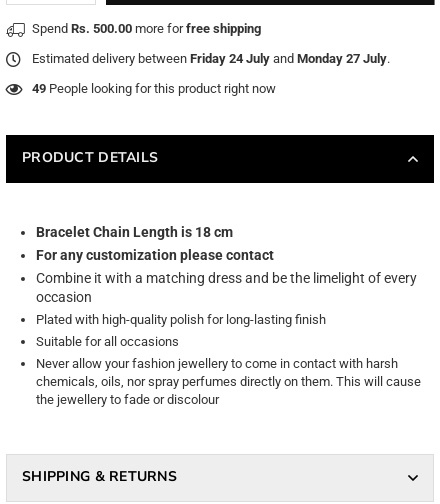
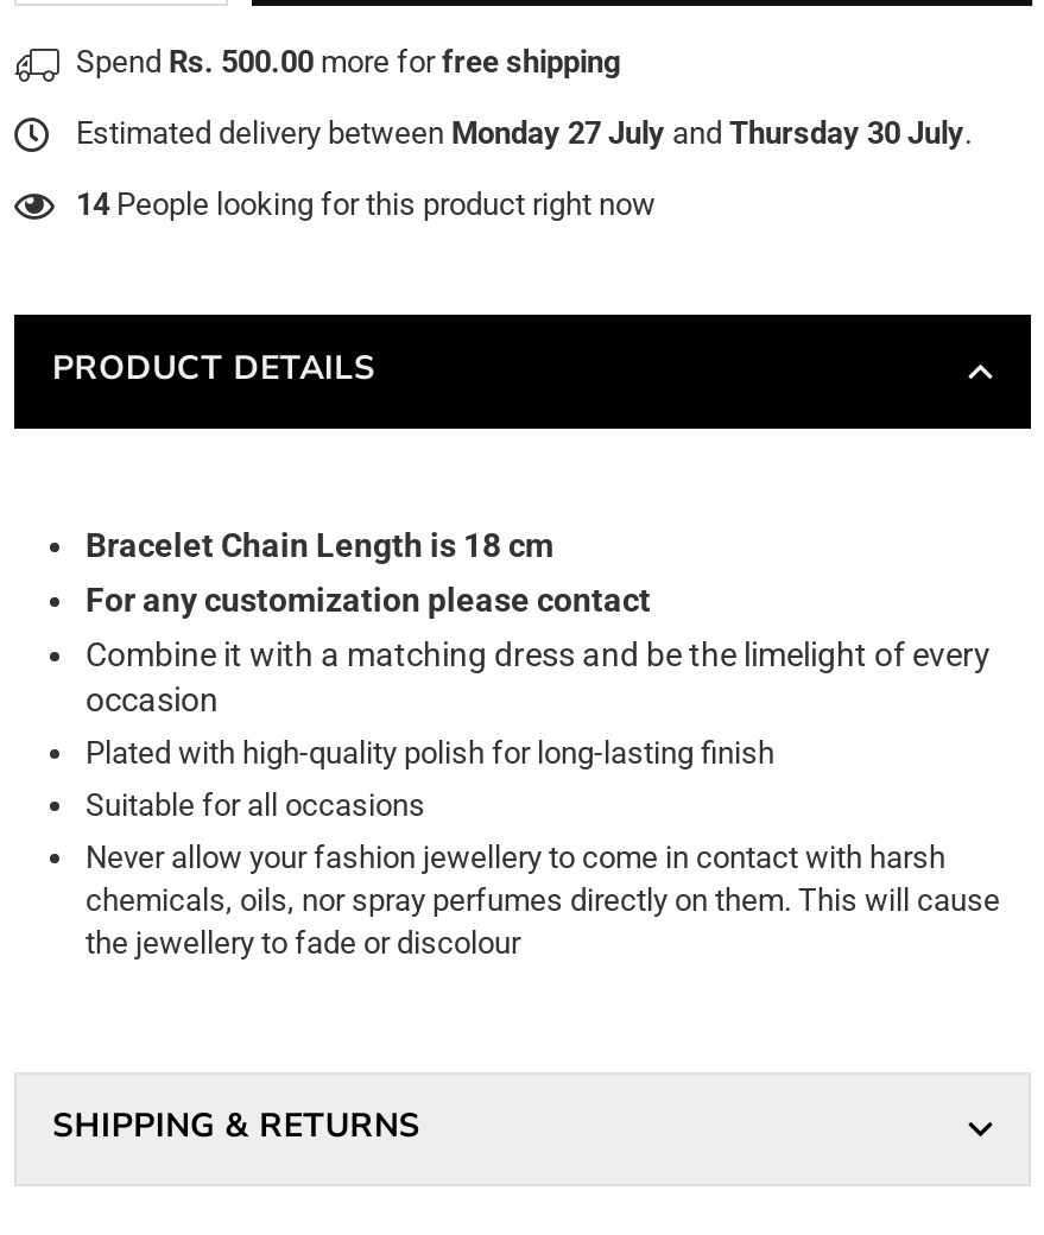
[29,51,390,66] Estimated delivery between Friday 24 July and Monday 27 July. -> [69,114,972,150] Estimated delivery between Monday 27 July and Thursday 30 July.
[32,81,276,96] 49 People looking for this product right now -> [76,185,656,221] 14 People looking for this product right now

